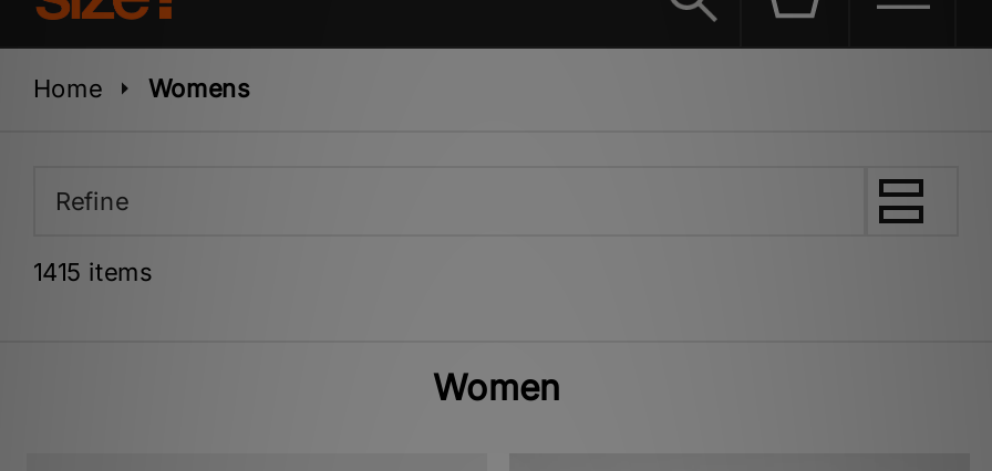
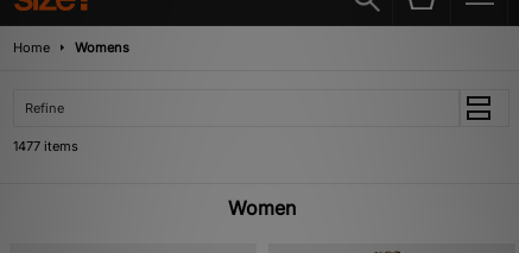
[33,257,153,287] 1415 items -> [13,138,78,154] 1477 items

